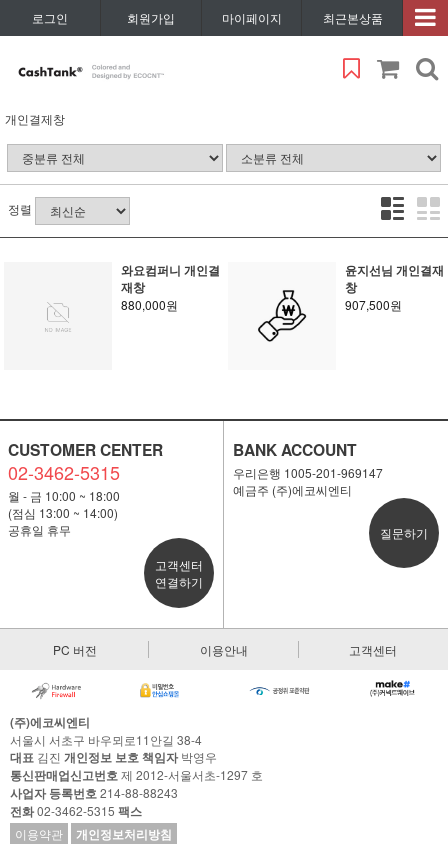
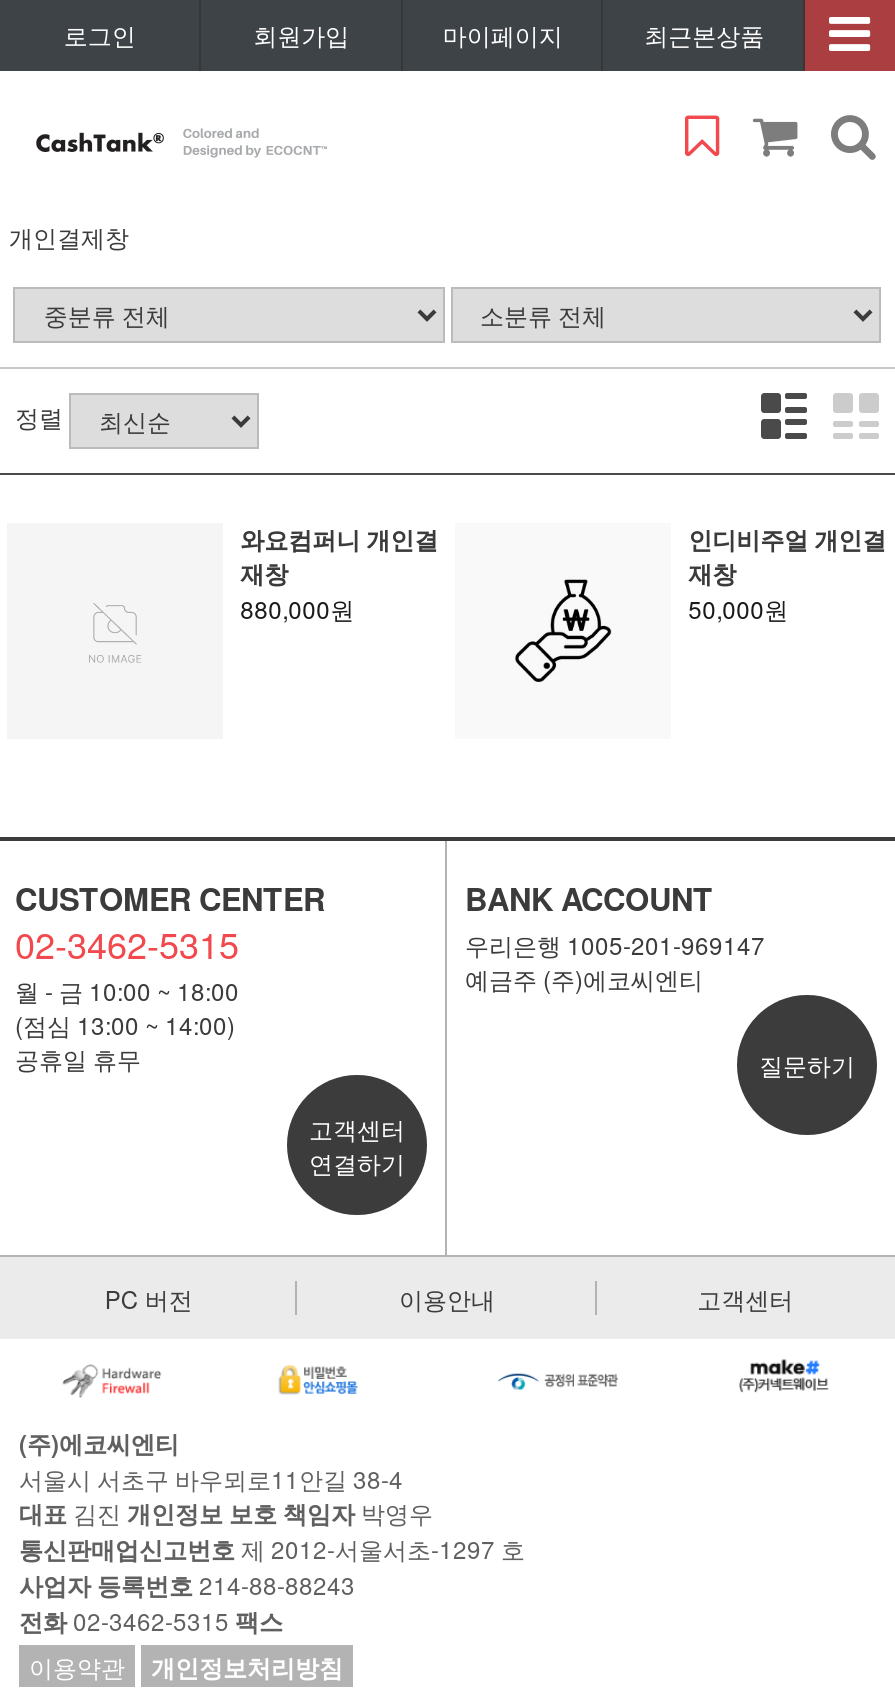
[345,261,444,313] 윤지선님 개인결재 | 창 | 907,500원 -> [688,521,886,625] 인디비주얼 개인결 | 재창 | 50,000원

